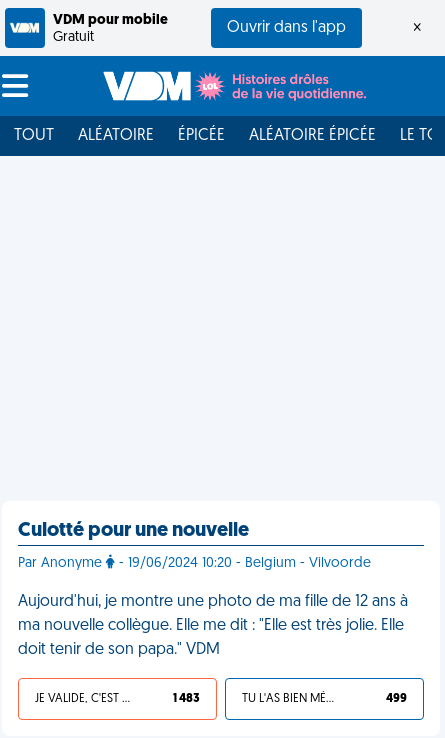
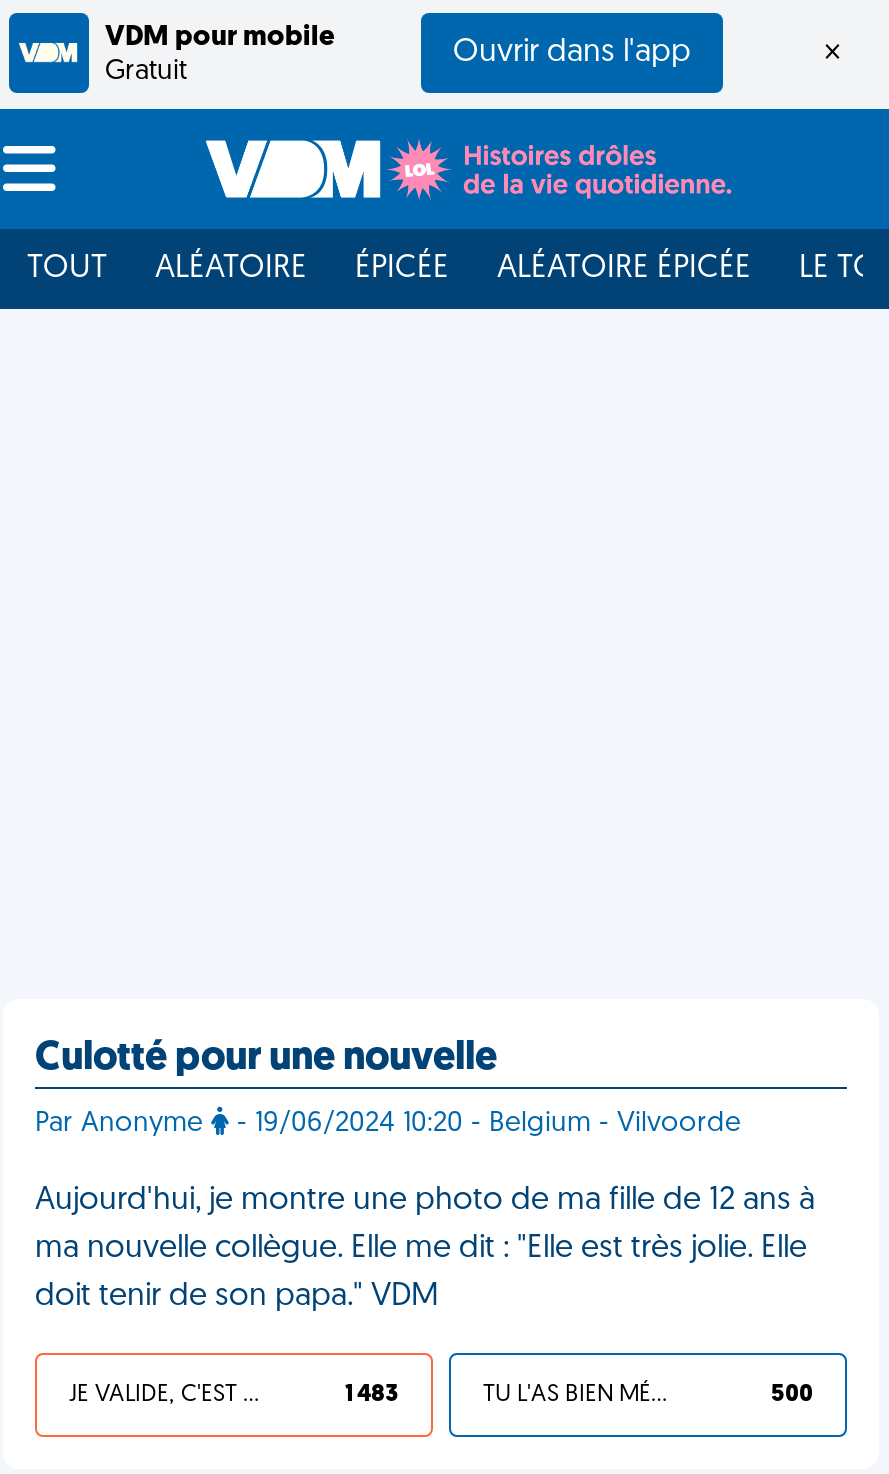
[386,693,407,705] 499 -> [771,1383,813,1407] 500

